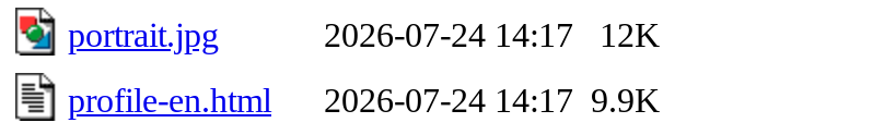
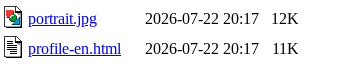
[324,16,661,53] 2026-07-24 14:17 12K -> [145,10,299,27] 2026-07-22 20:17 12K
[324,81,661,118] 2026-07-24 14:17 9.9K -> [145,40,299,57] 2026-07-22 20:17 | 11K

